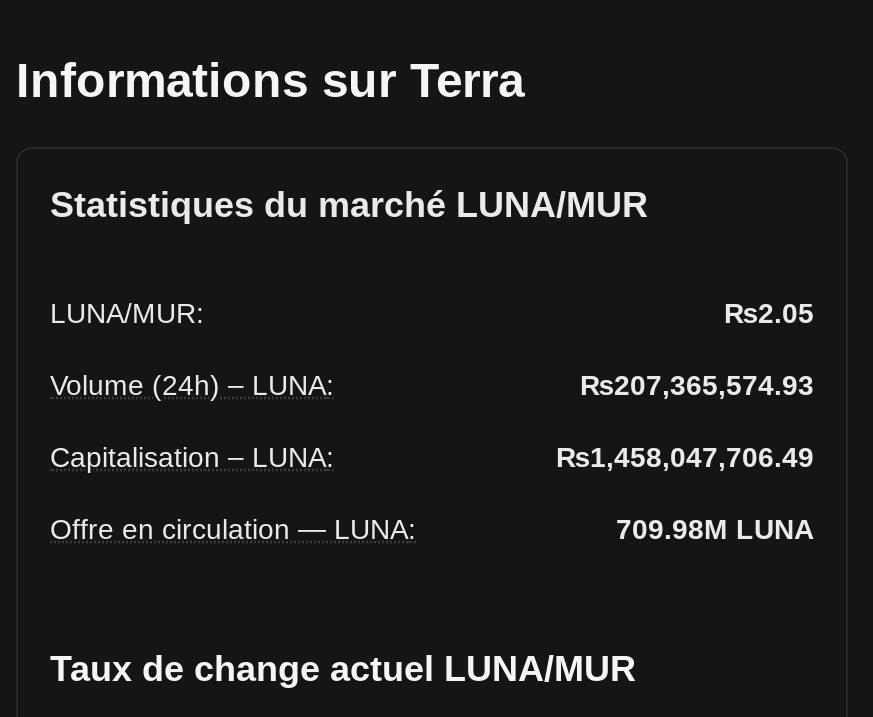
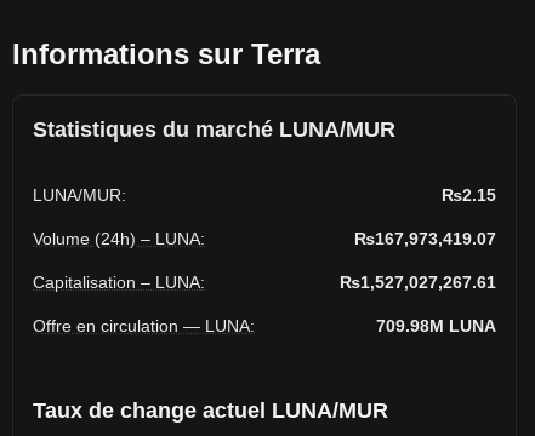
[724,297,814,329] ₨2.05 -> [442,185,496,205] ₨2.15
[580,369,814,401] ₨207,365,574.93 -> [354,229,496,248] ₨167,973,419.07
[556,441,814,473] ₨1,458,047,706.49 -> [340,272,496,292] ₨1,527,027,267.61

